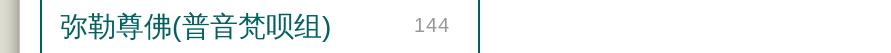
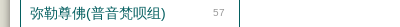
[414,14,450,36] 144 -> [213,7,225,18] 57

